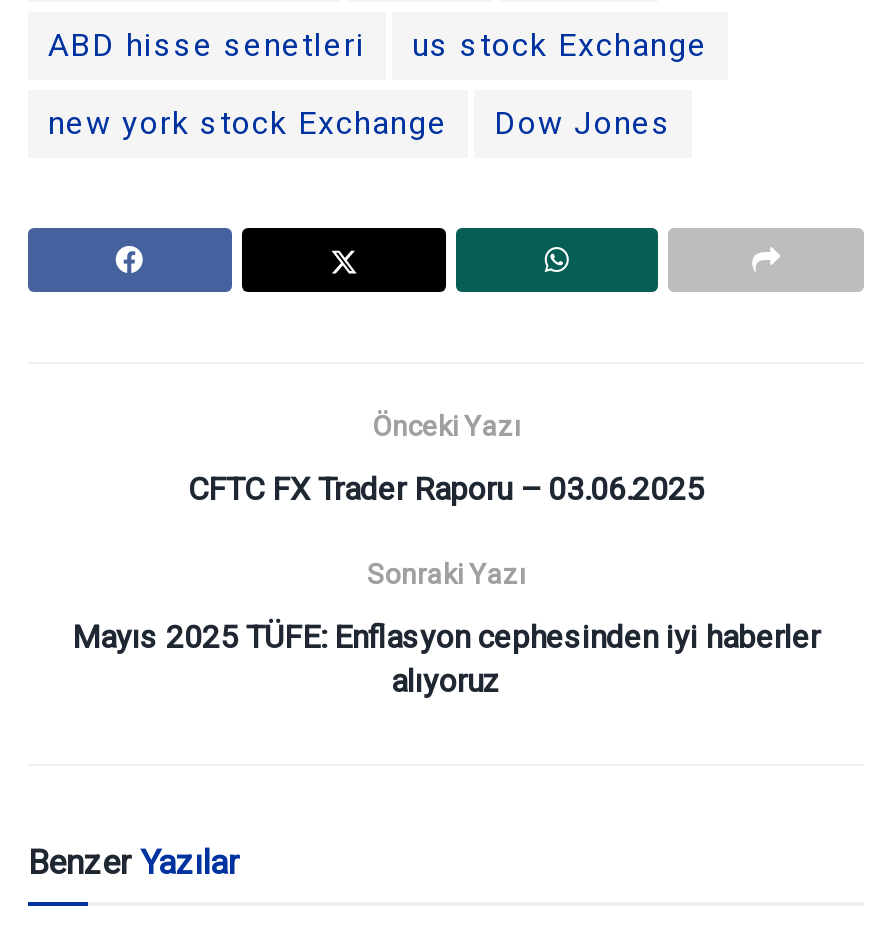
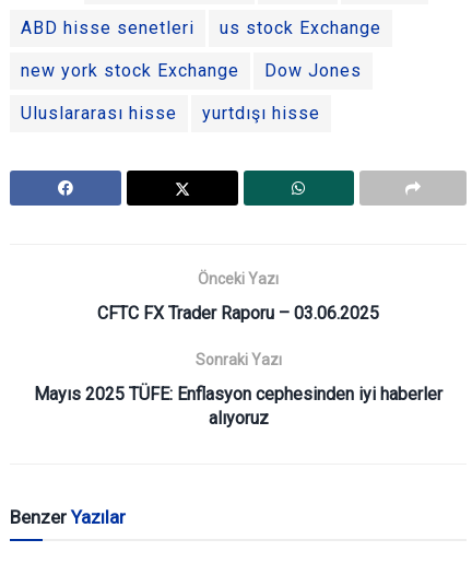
none -> [21,103,320,123] Uluslararası hisse | yurtdışı hisse

